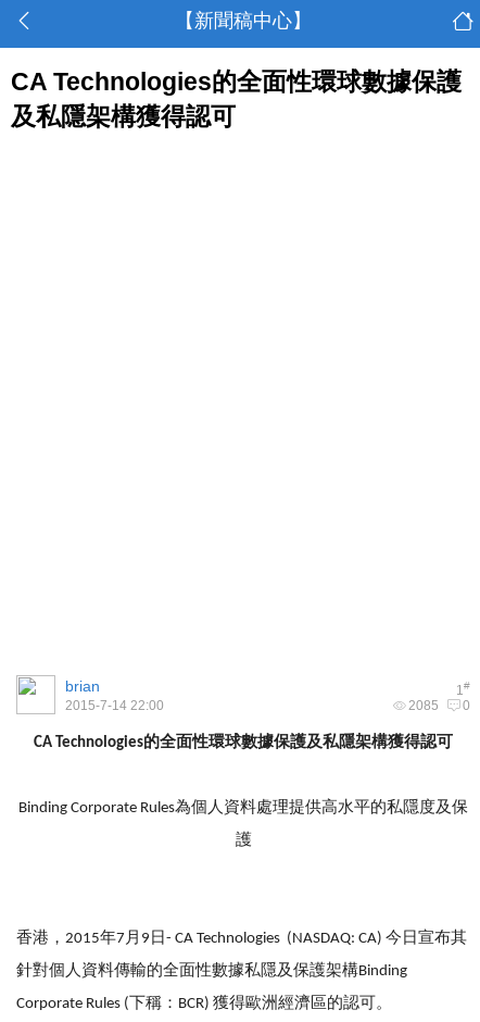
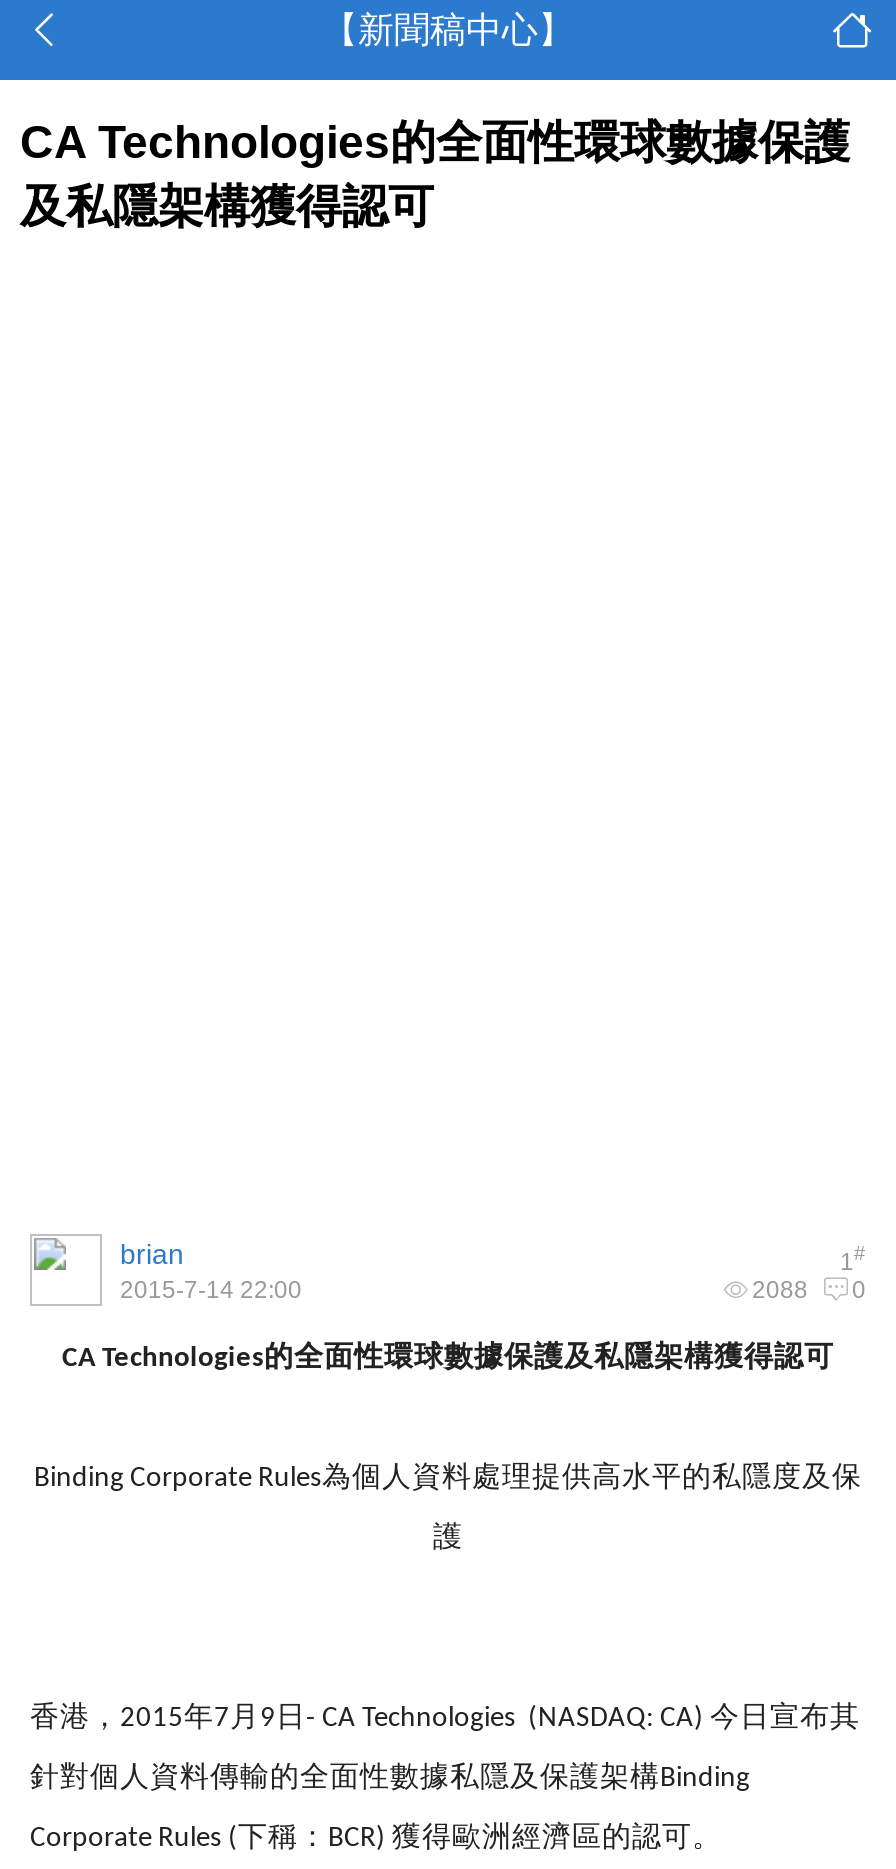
[408,698,470,713] 2085 0 -> [752,1276,866,1304] 2088 0

